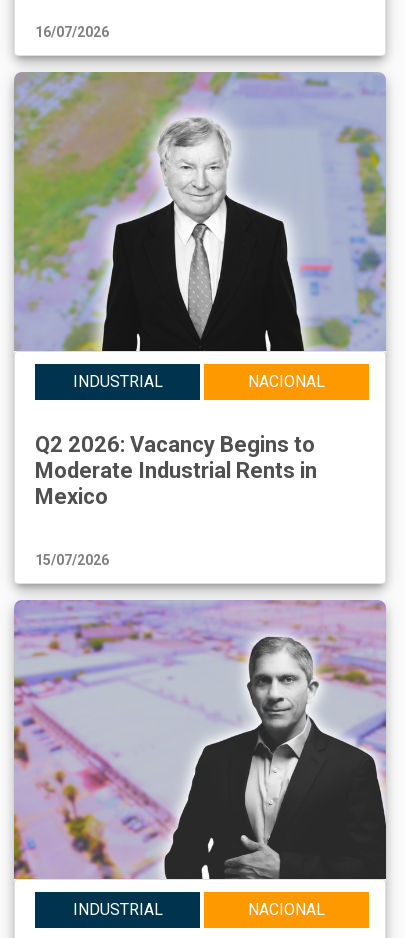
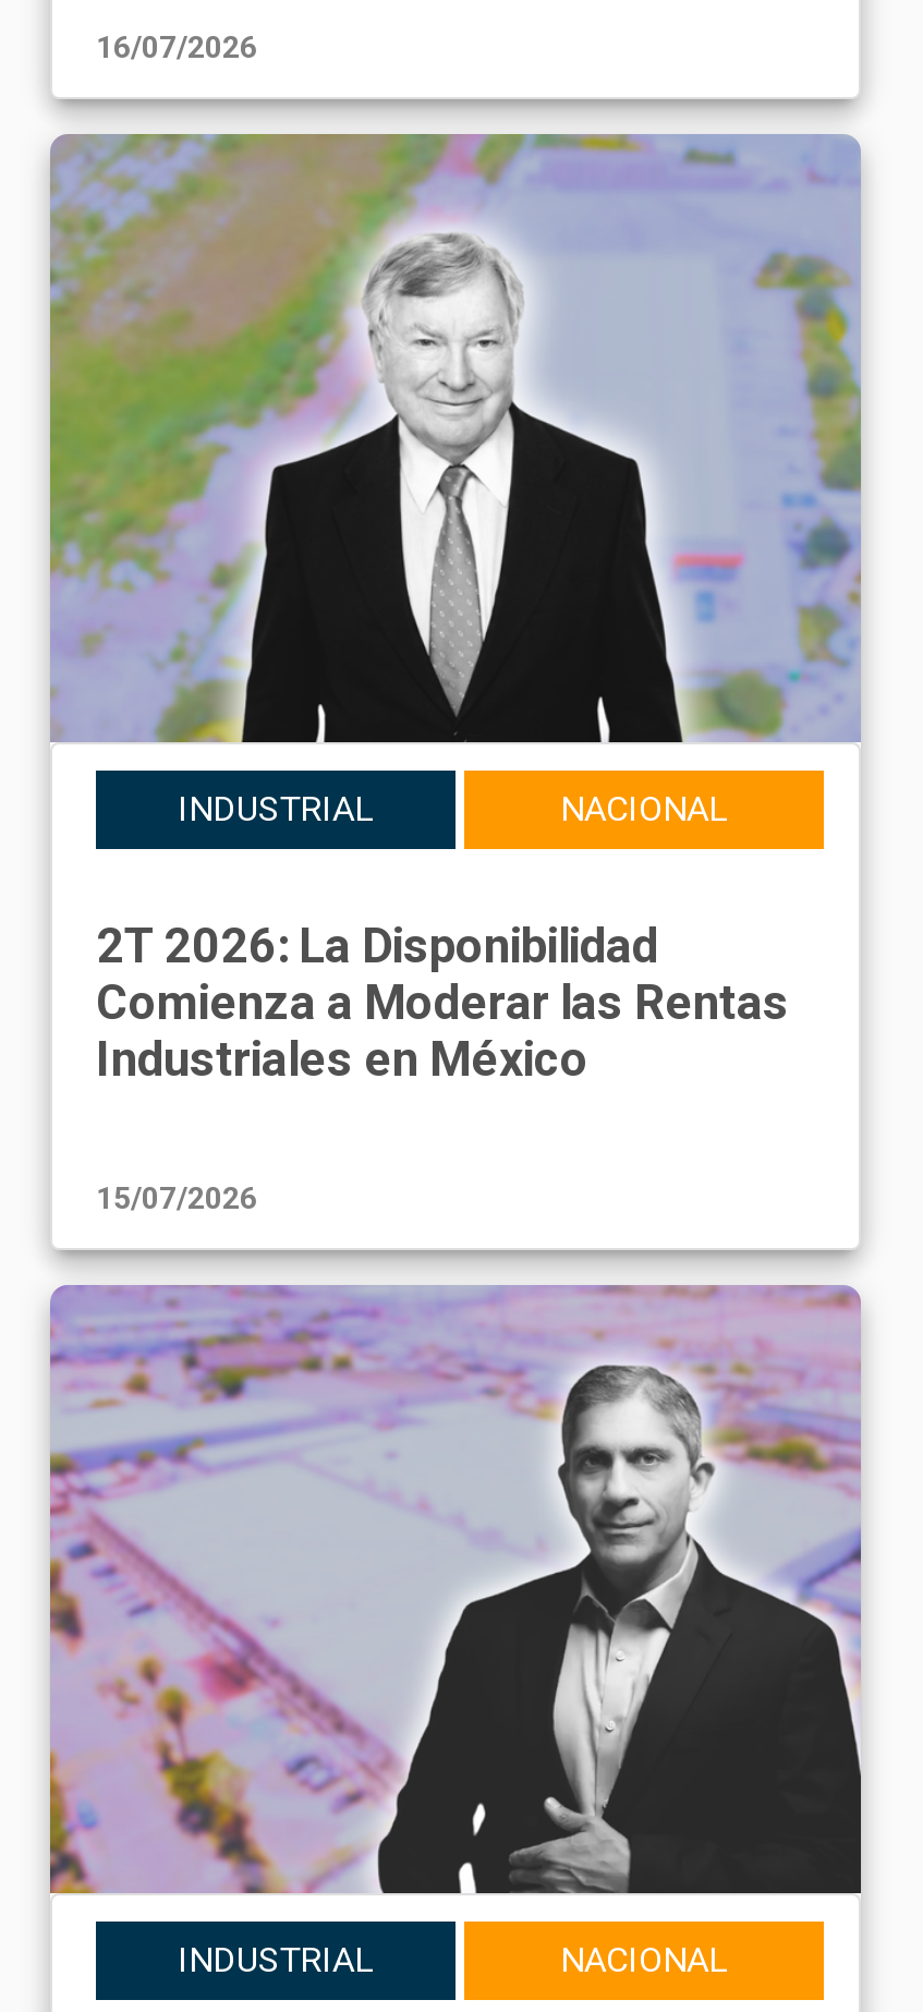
[35,432,317,509] Q2 2026: Vacancy Begins to | Moderate Industrial Rents in | Mexico -> [96,919,789,1087] 2T 2026: La Disponibilidad | Comienza a Moderar las Rentas | Industriales en México

